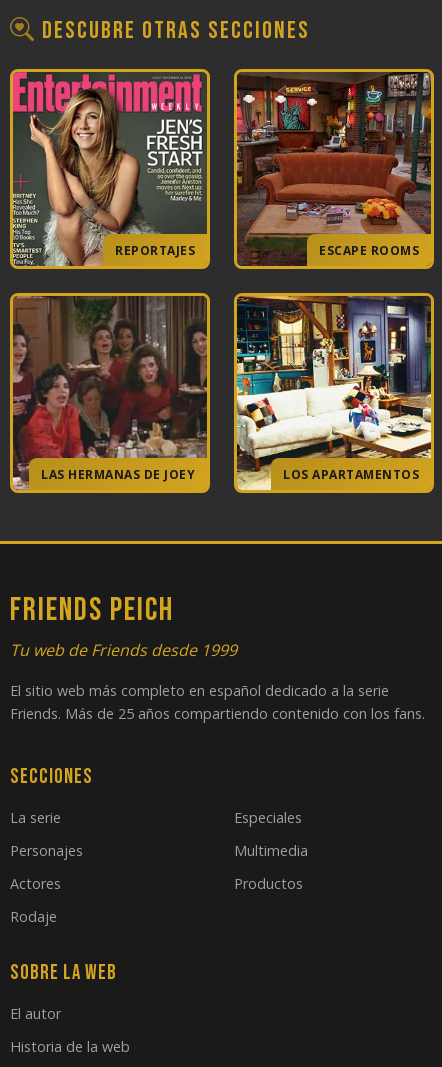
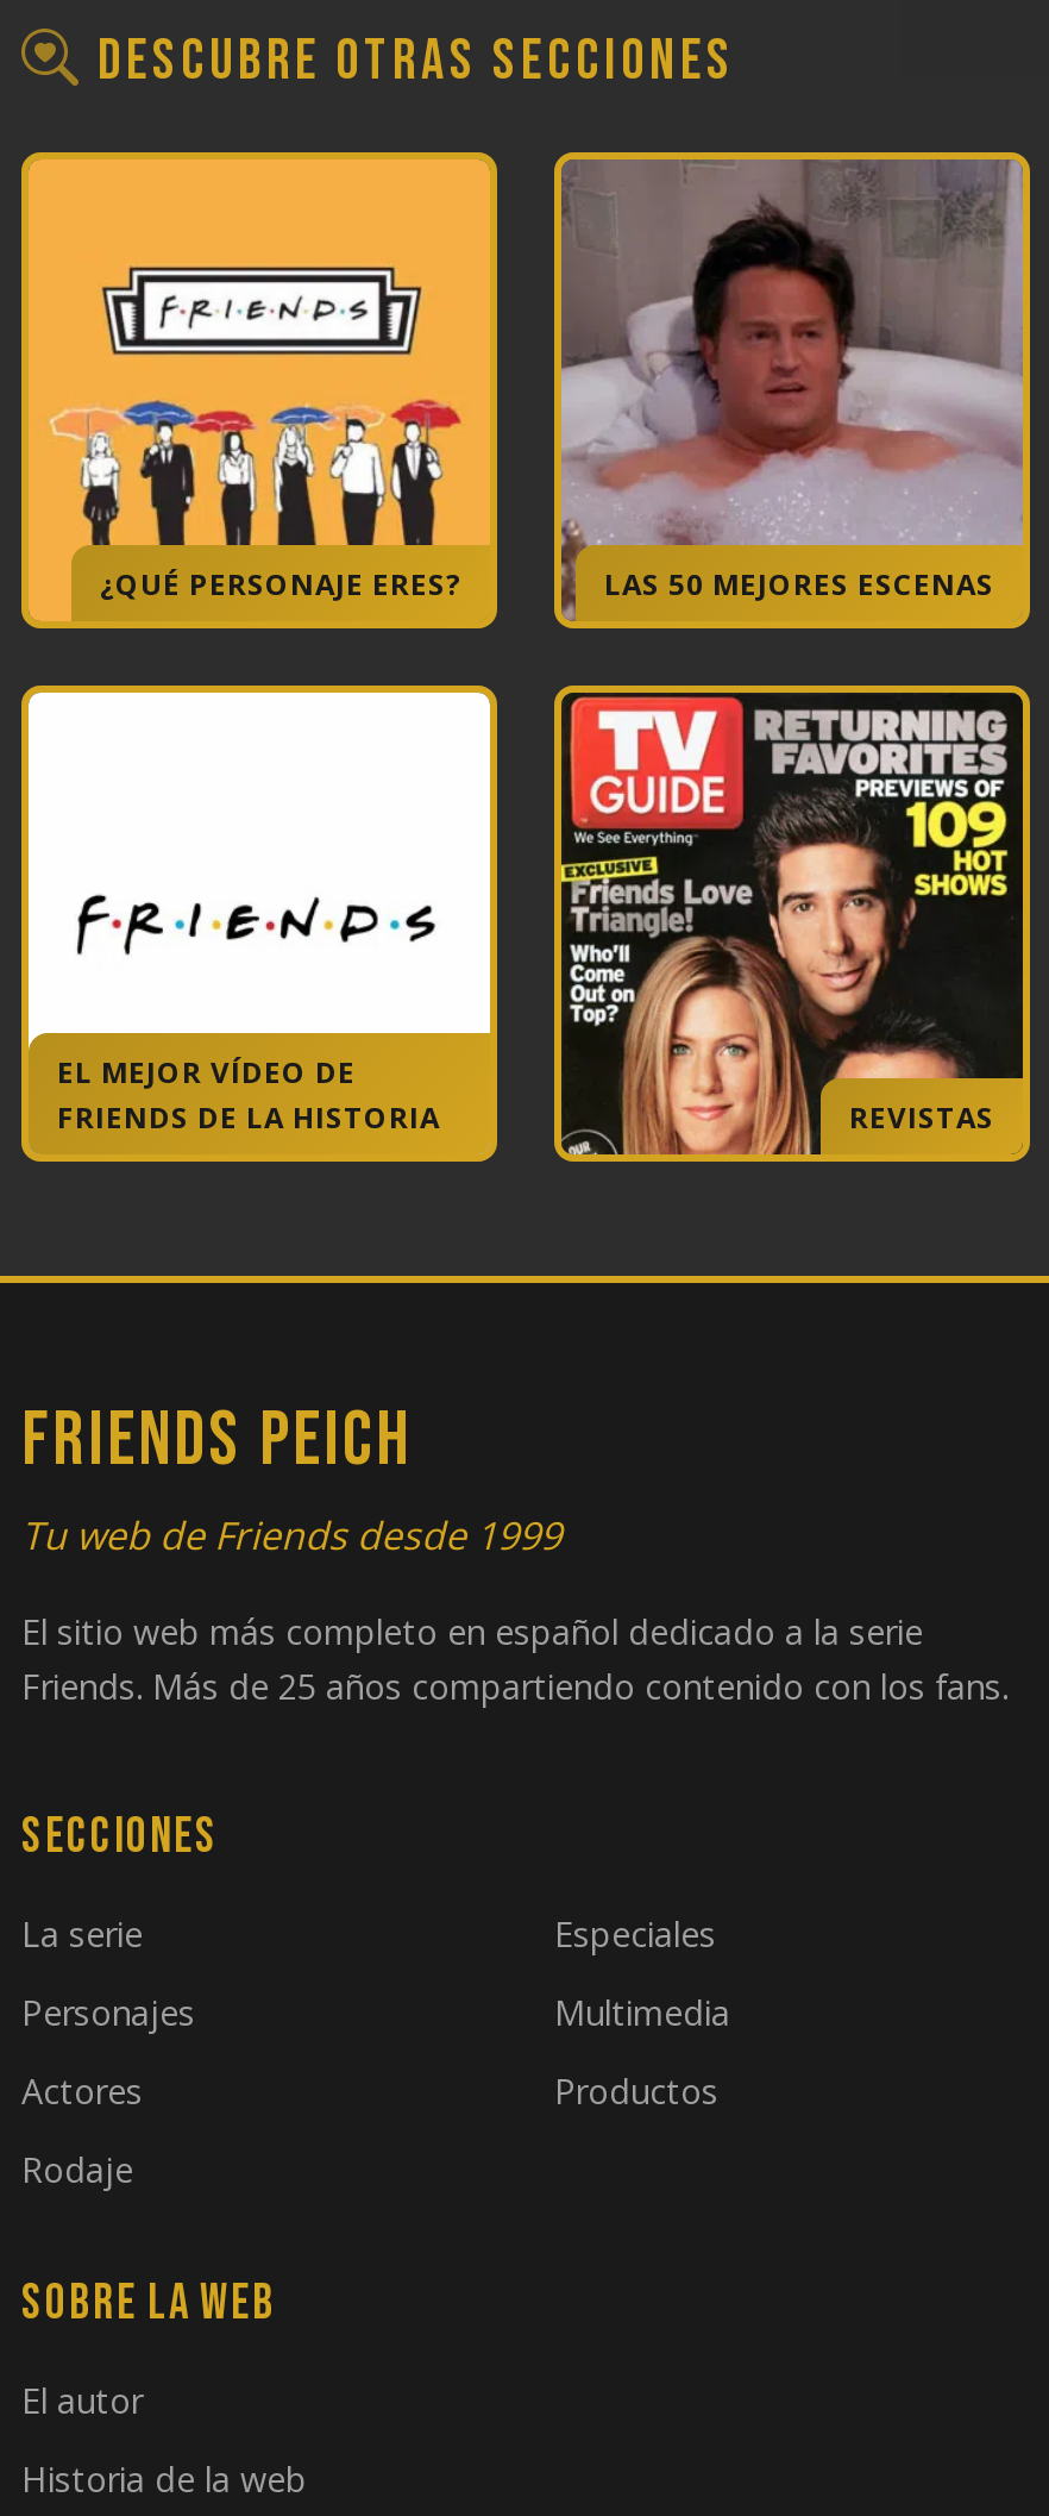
[12,71,419,267] [image] | REPORTAJES | ESCAPE ROOMS -> [26,157,994,624] [image] | ¿QUÉ PERSONAJE ERES? | LAS 50 MEJORES ESCENAS
[236,71,432,252] [image] -> [559,159,1025,621] [image]
[12,295,419,483] [image] | LAS HERMANAS DE JOEY | LOS APARTAMENTOS -> [26,690,994,1137] [image] | EL MEJOR VÍDEO DE | FRIENDS DE LA HISTORIA | REVISTAS
[236,296,432,491] [image] -> [559,690,1025,1157] [image]

